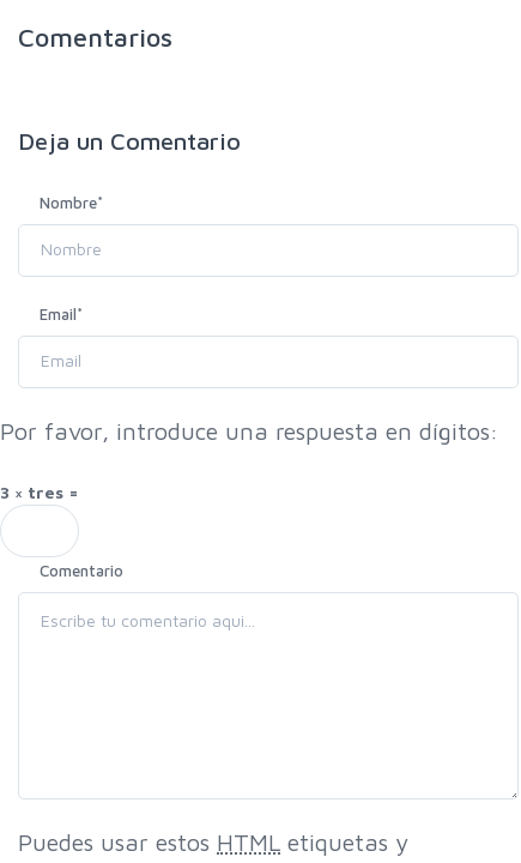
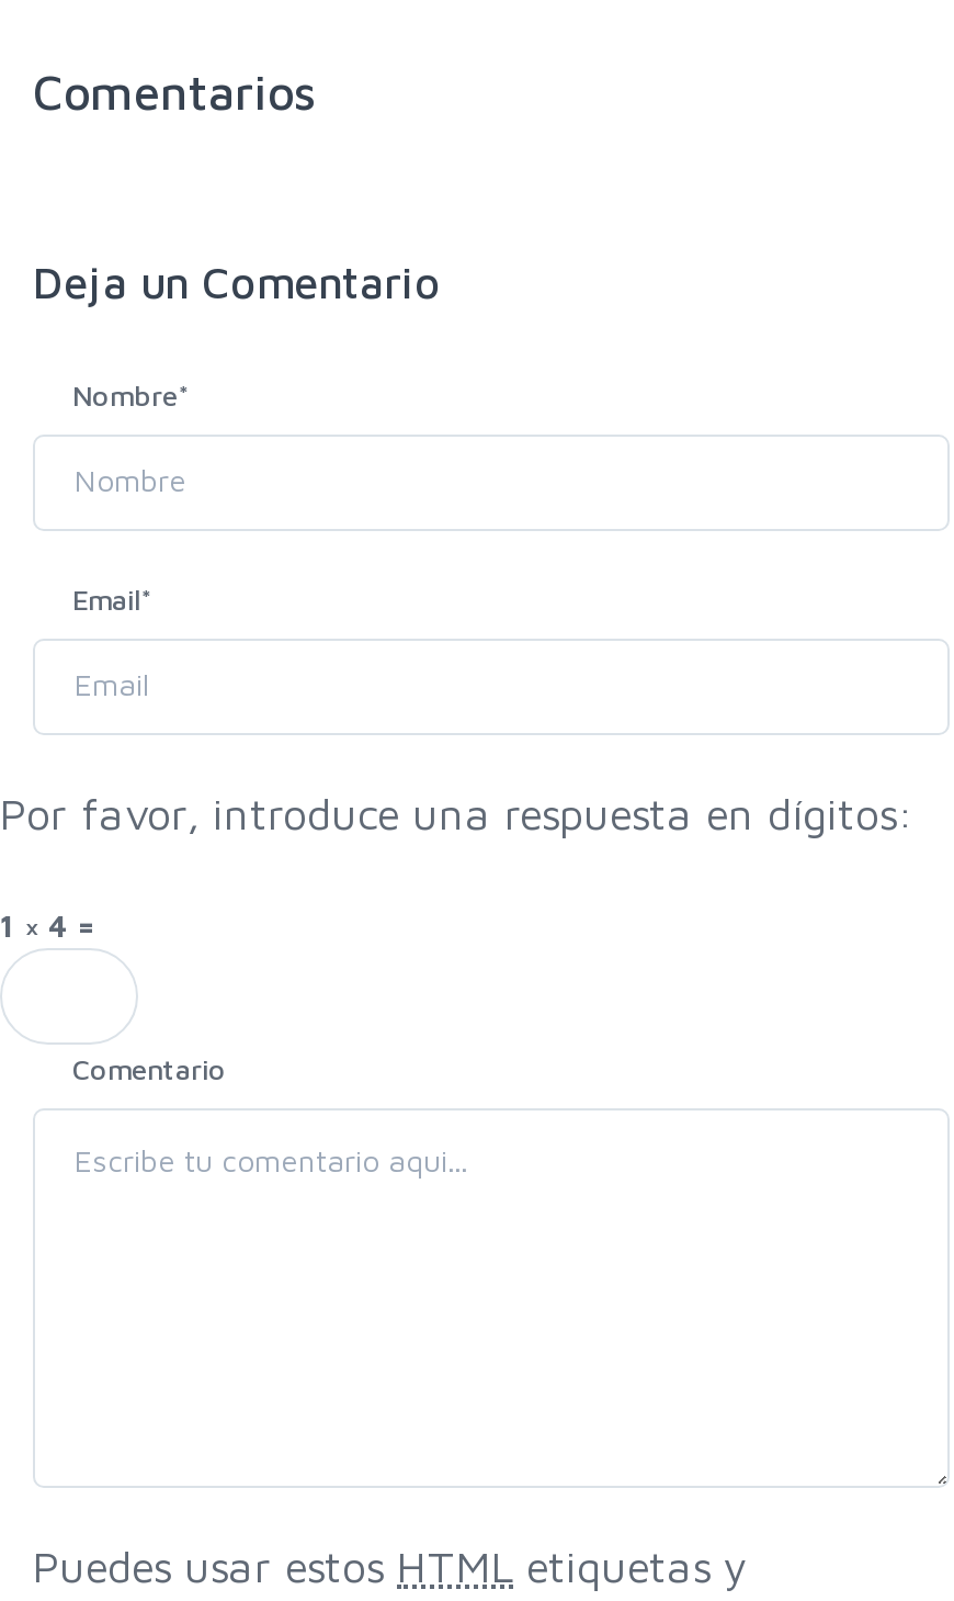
[0,482,79,502] 3 × tres = -> [0,906,96,944] 1 × 4 =

